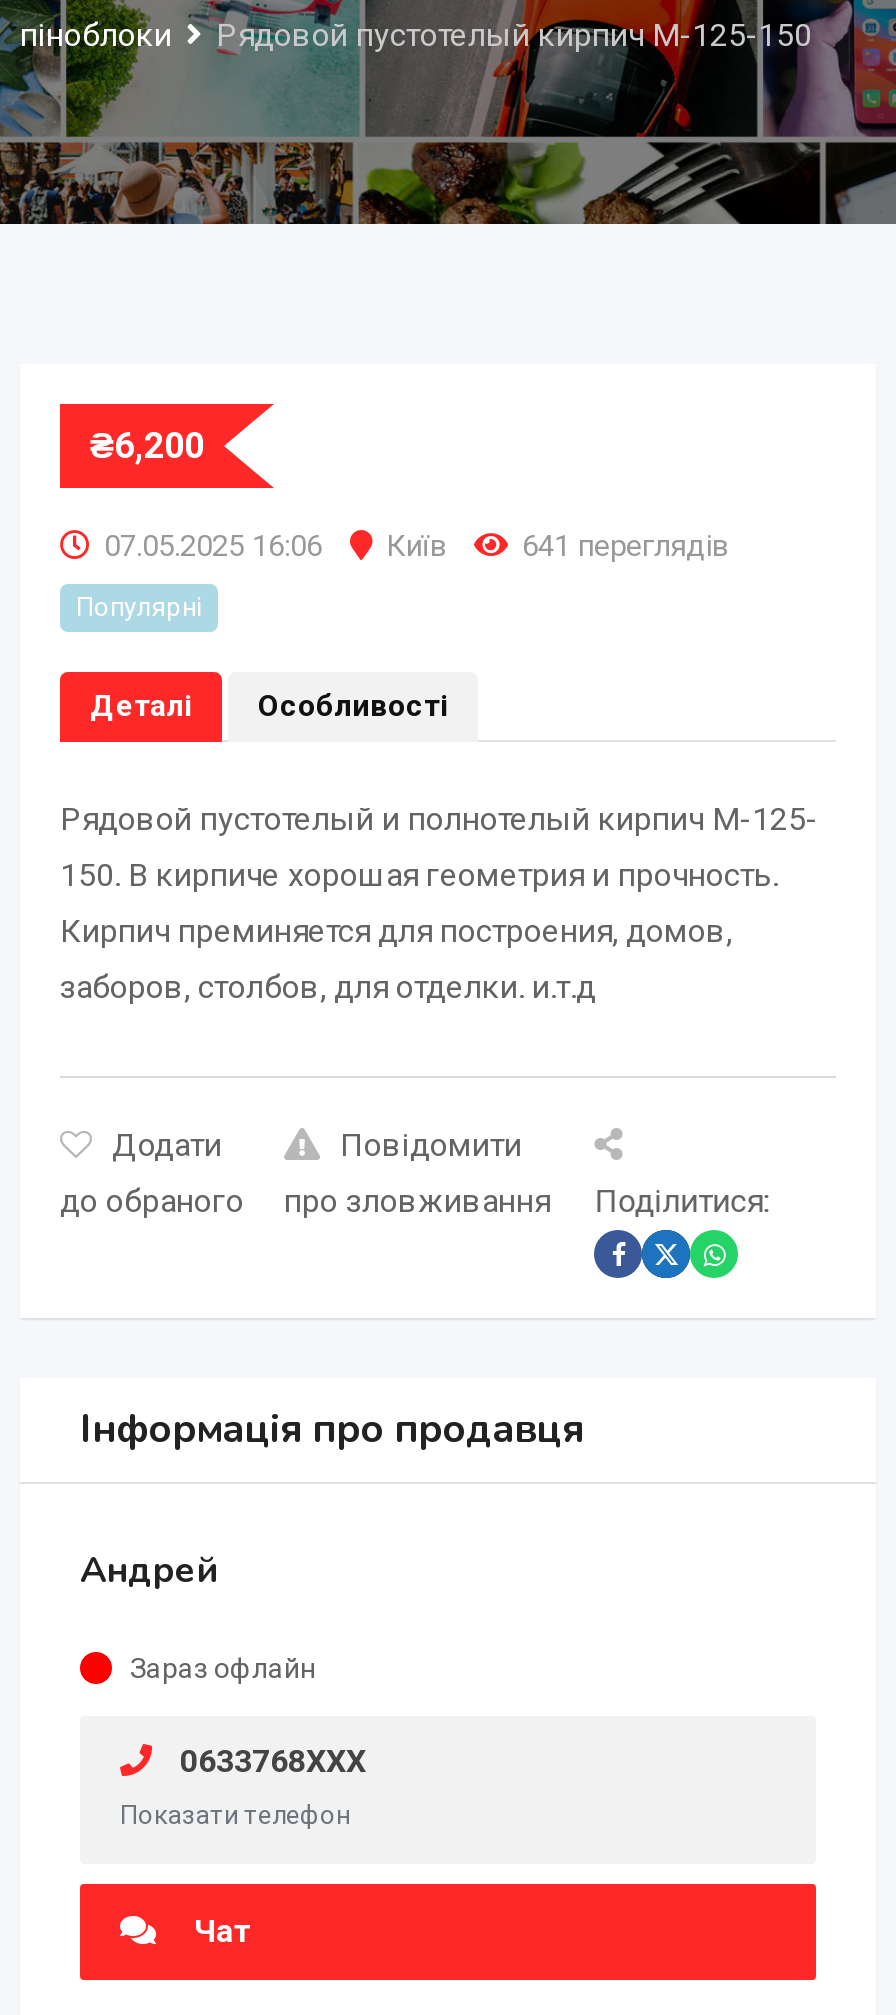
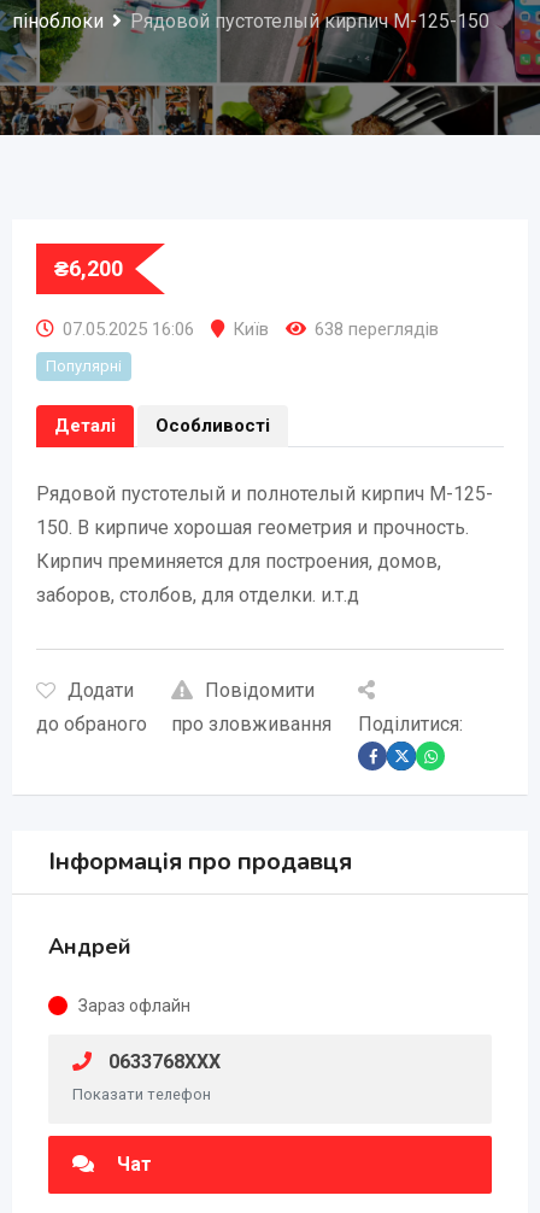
[522,528,728,564] 641 переглядів -> [315,318,439,340] 638 переглядів

